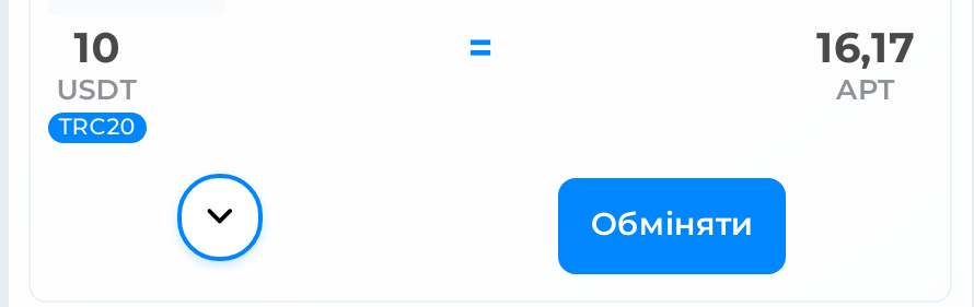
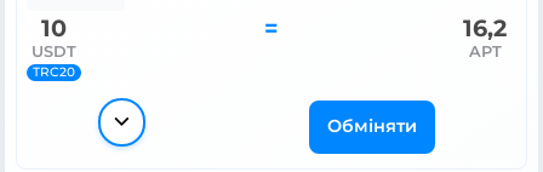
[816,22,915,74] 16,17 -> [463,14,507,43] 16,2

